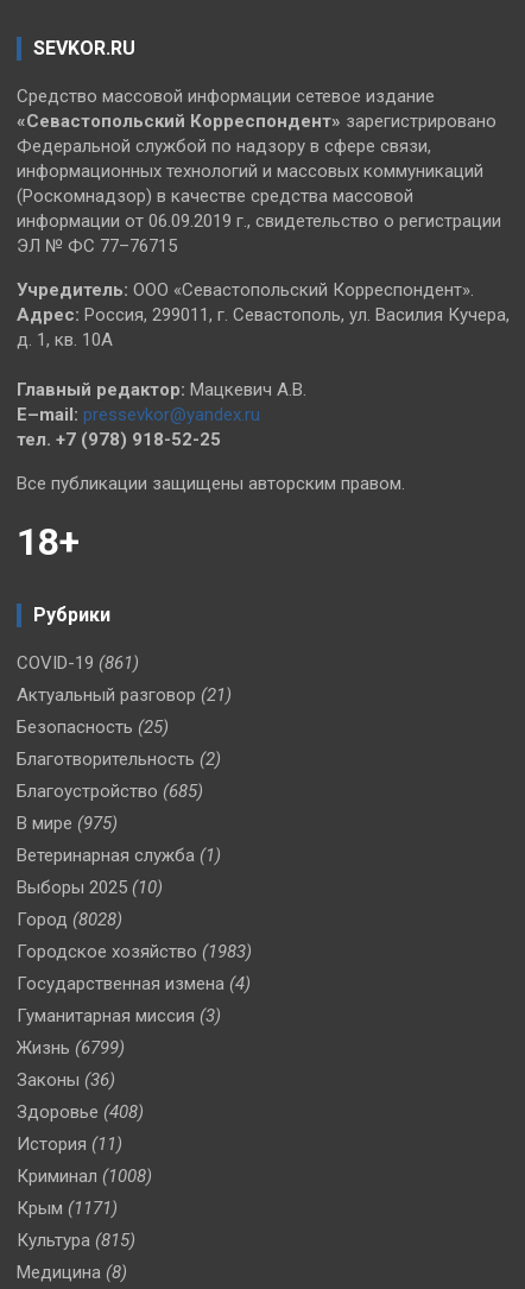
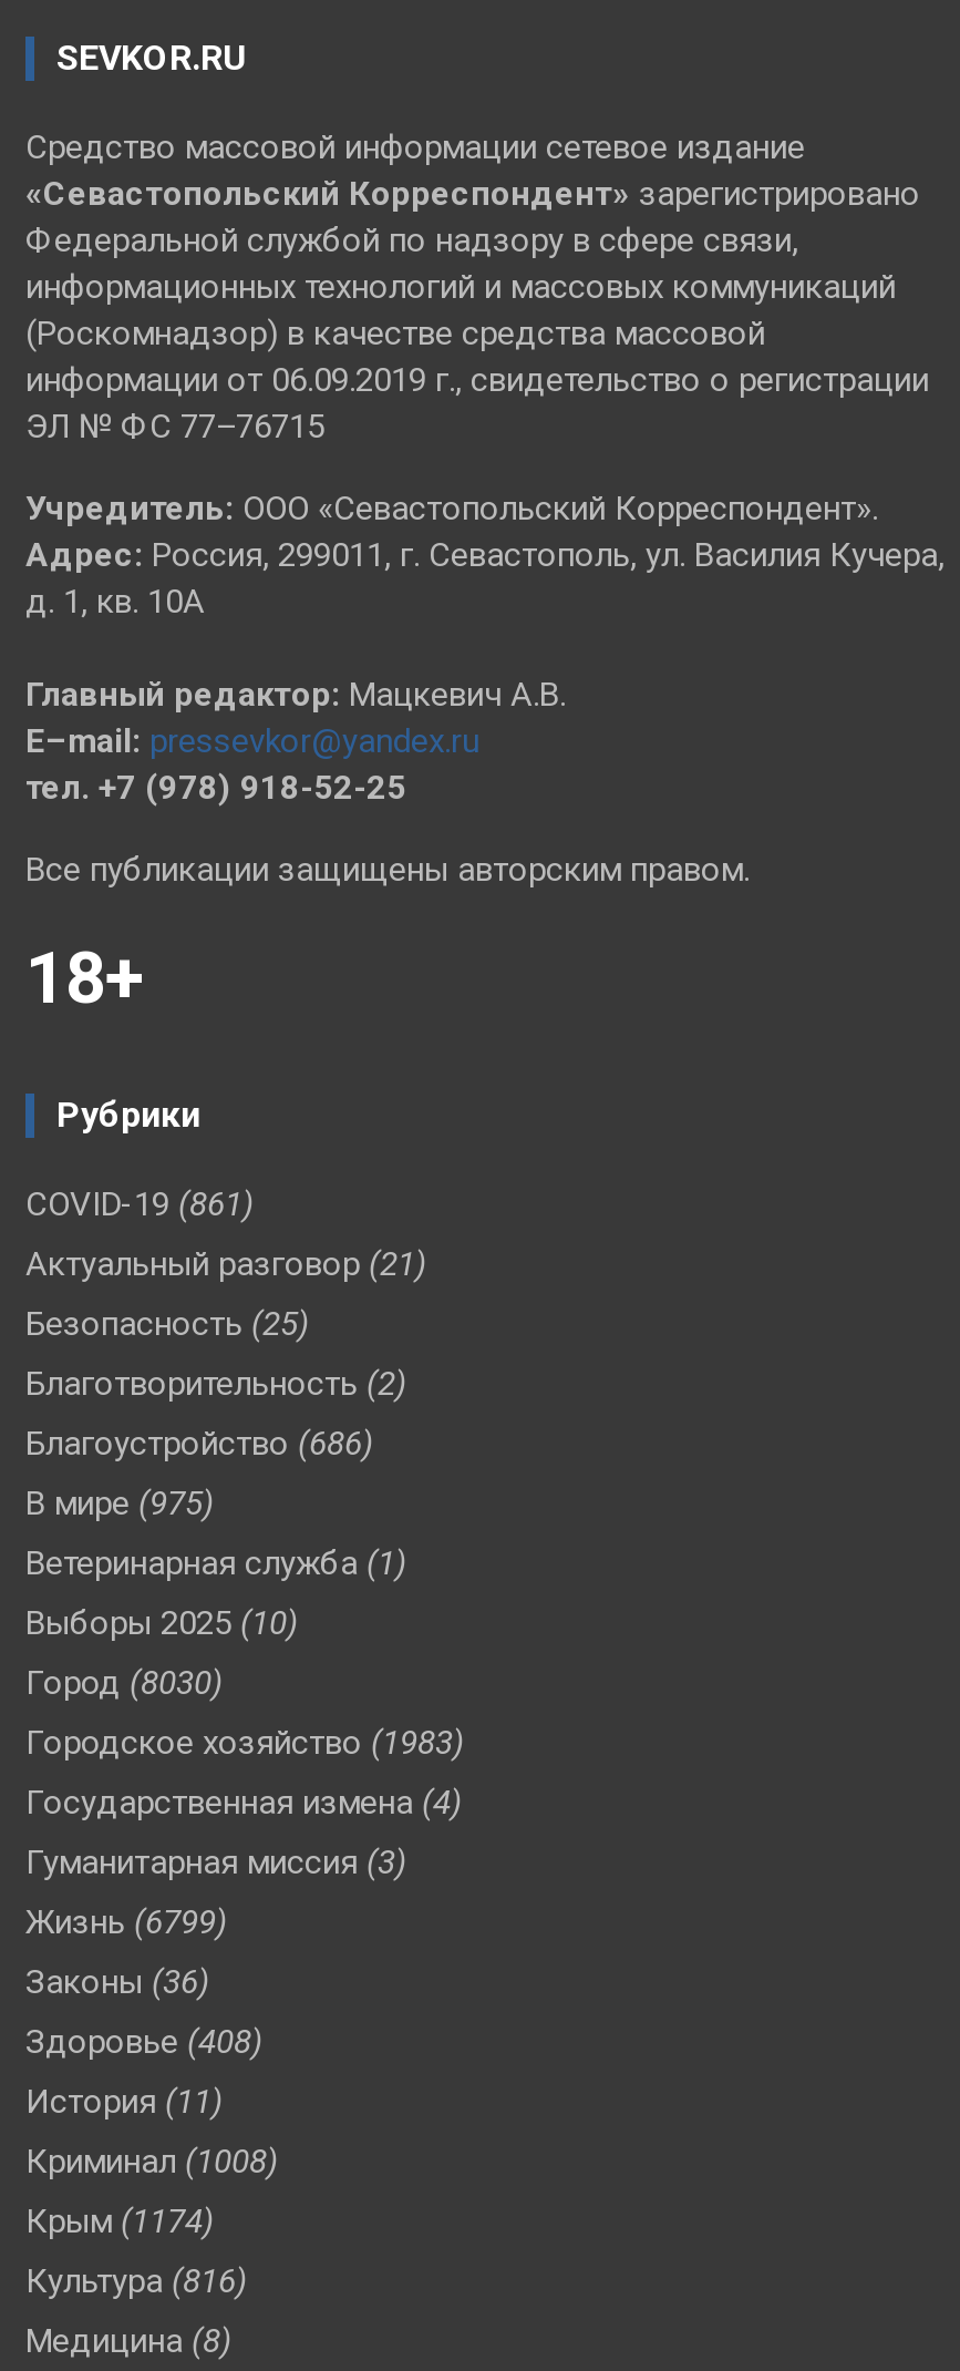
[17,780,203,801] Благоустройство (685) -> [25,1423,373,1463] Благоустройство (686)
[17,908,122,930] Город (8028) -> [25,1662,223,1702] Город (8030)
[17,1197,118,1218] Крым (1171) -> [25,2201,214,2240] Крым (1174)
[17,1229,135,1251] Культура (815) -> [25,2260,247,2300] Культура (816)

